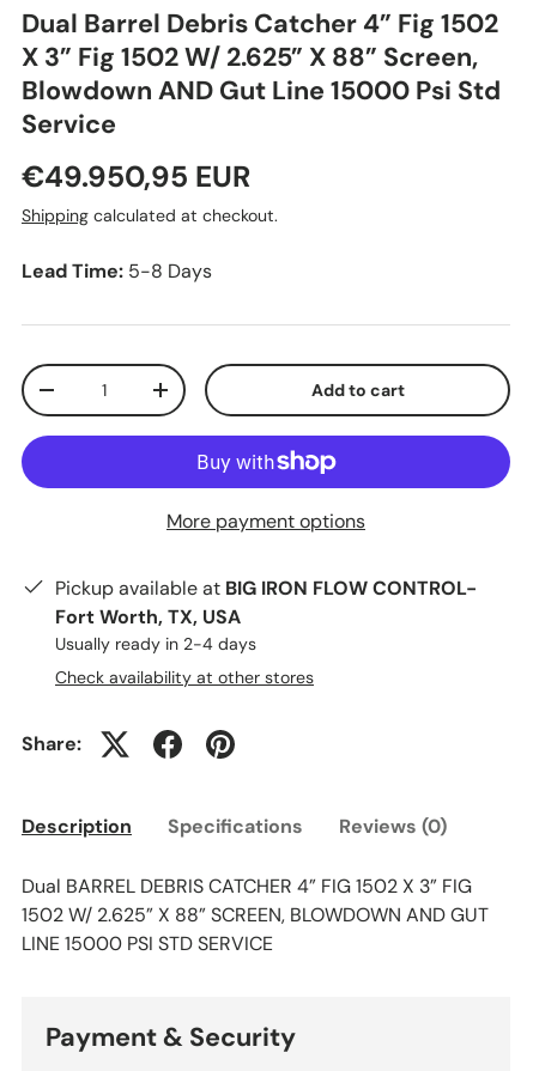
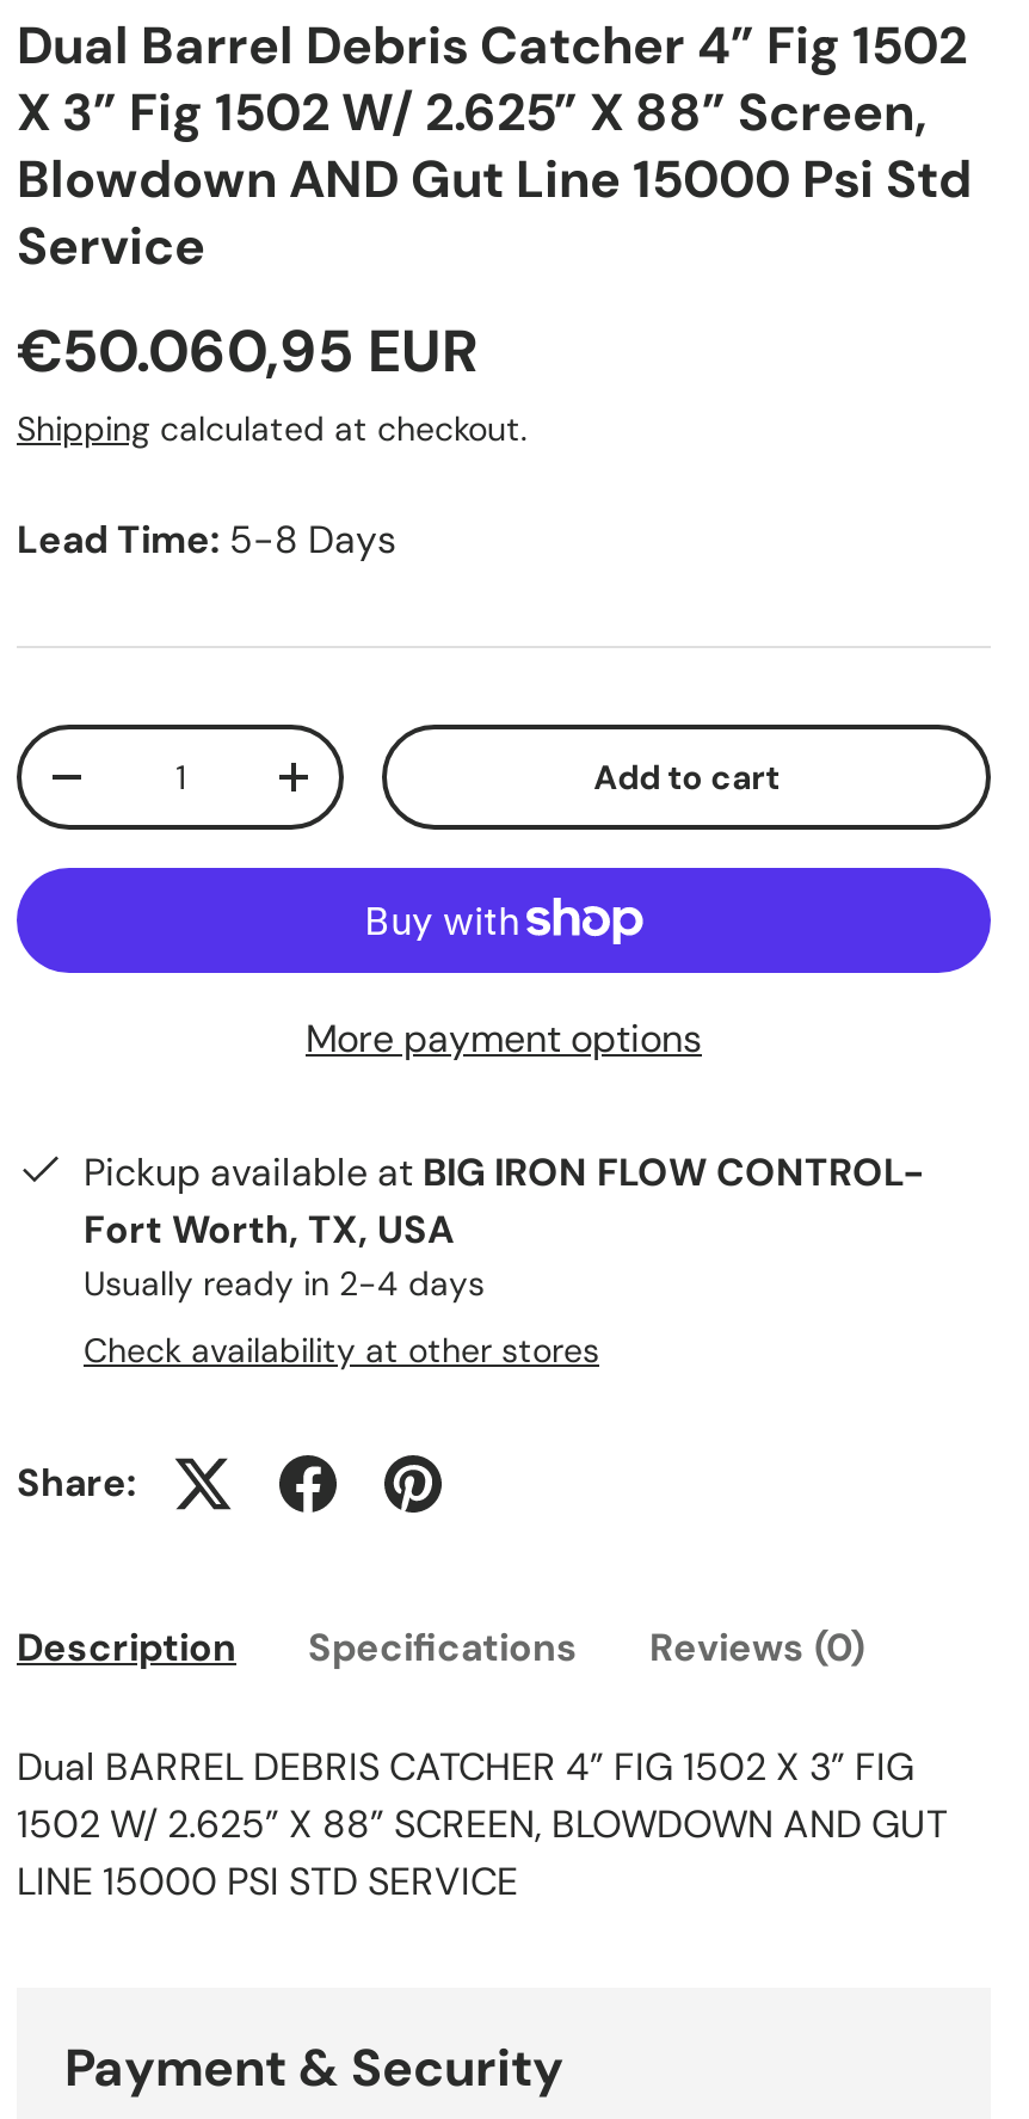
[22,158,250,197] €49.950,95 EUR -> [17,315,477,391] €50.060,95 EUR

